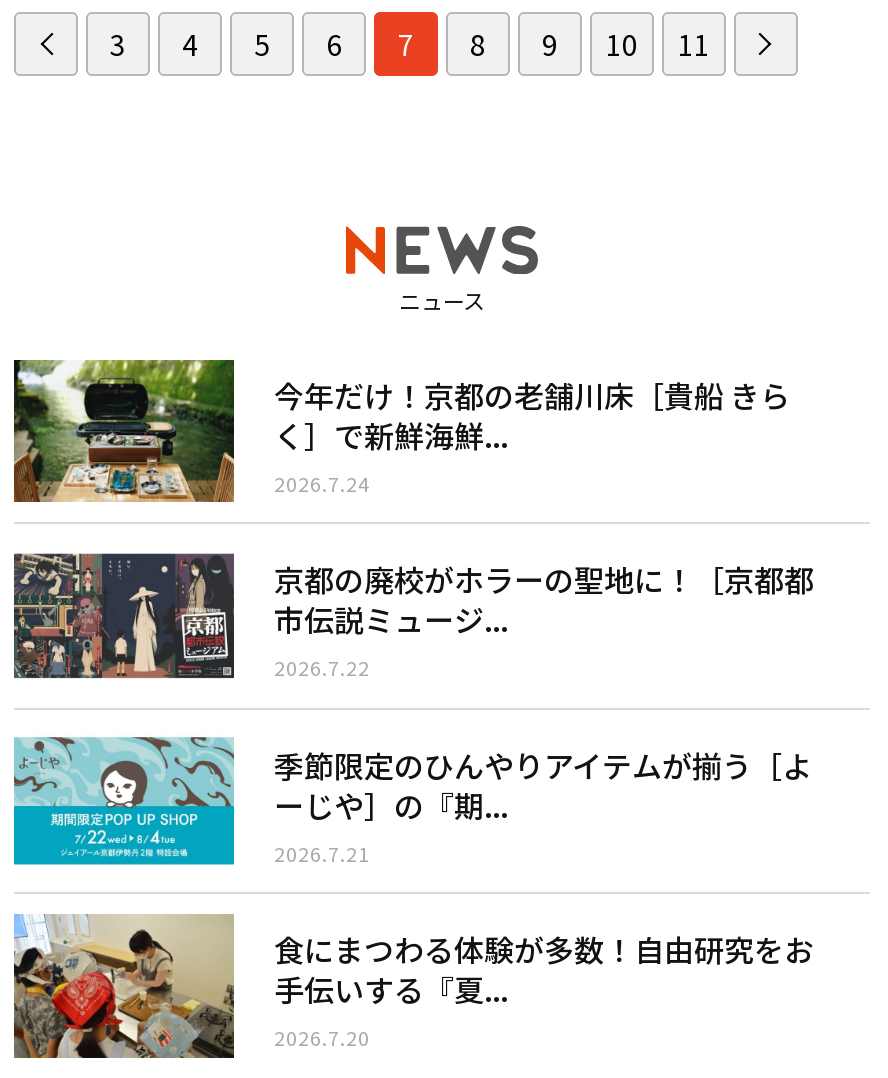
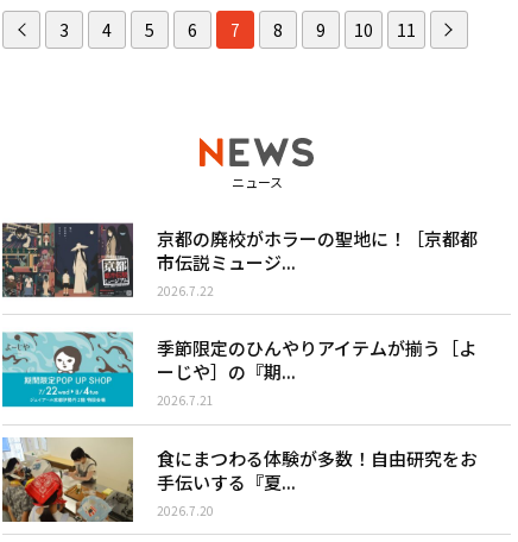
[12,358,790,504] [image] | 今年だけ！京都の老舗川床［貴船 きら | く］で新鮮海鮮... | 2026.7.24 -> none

